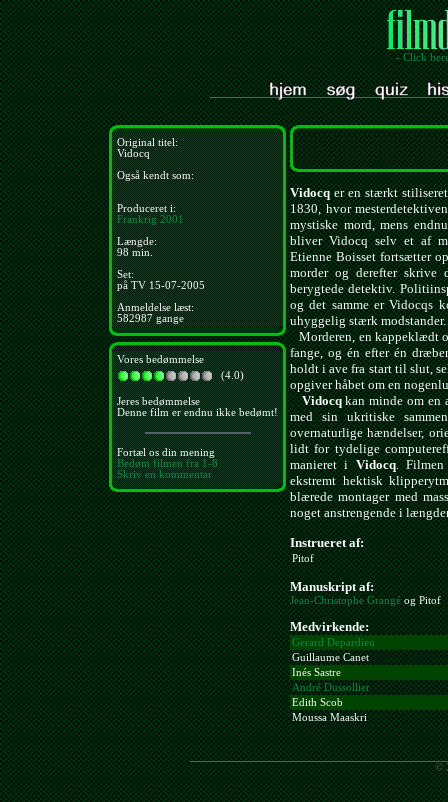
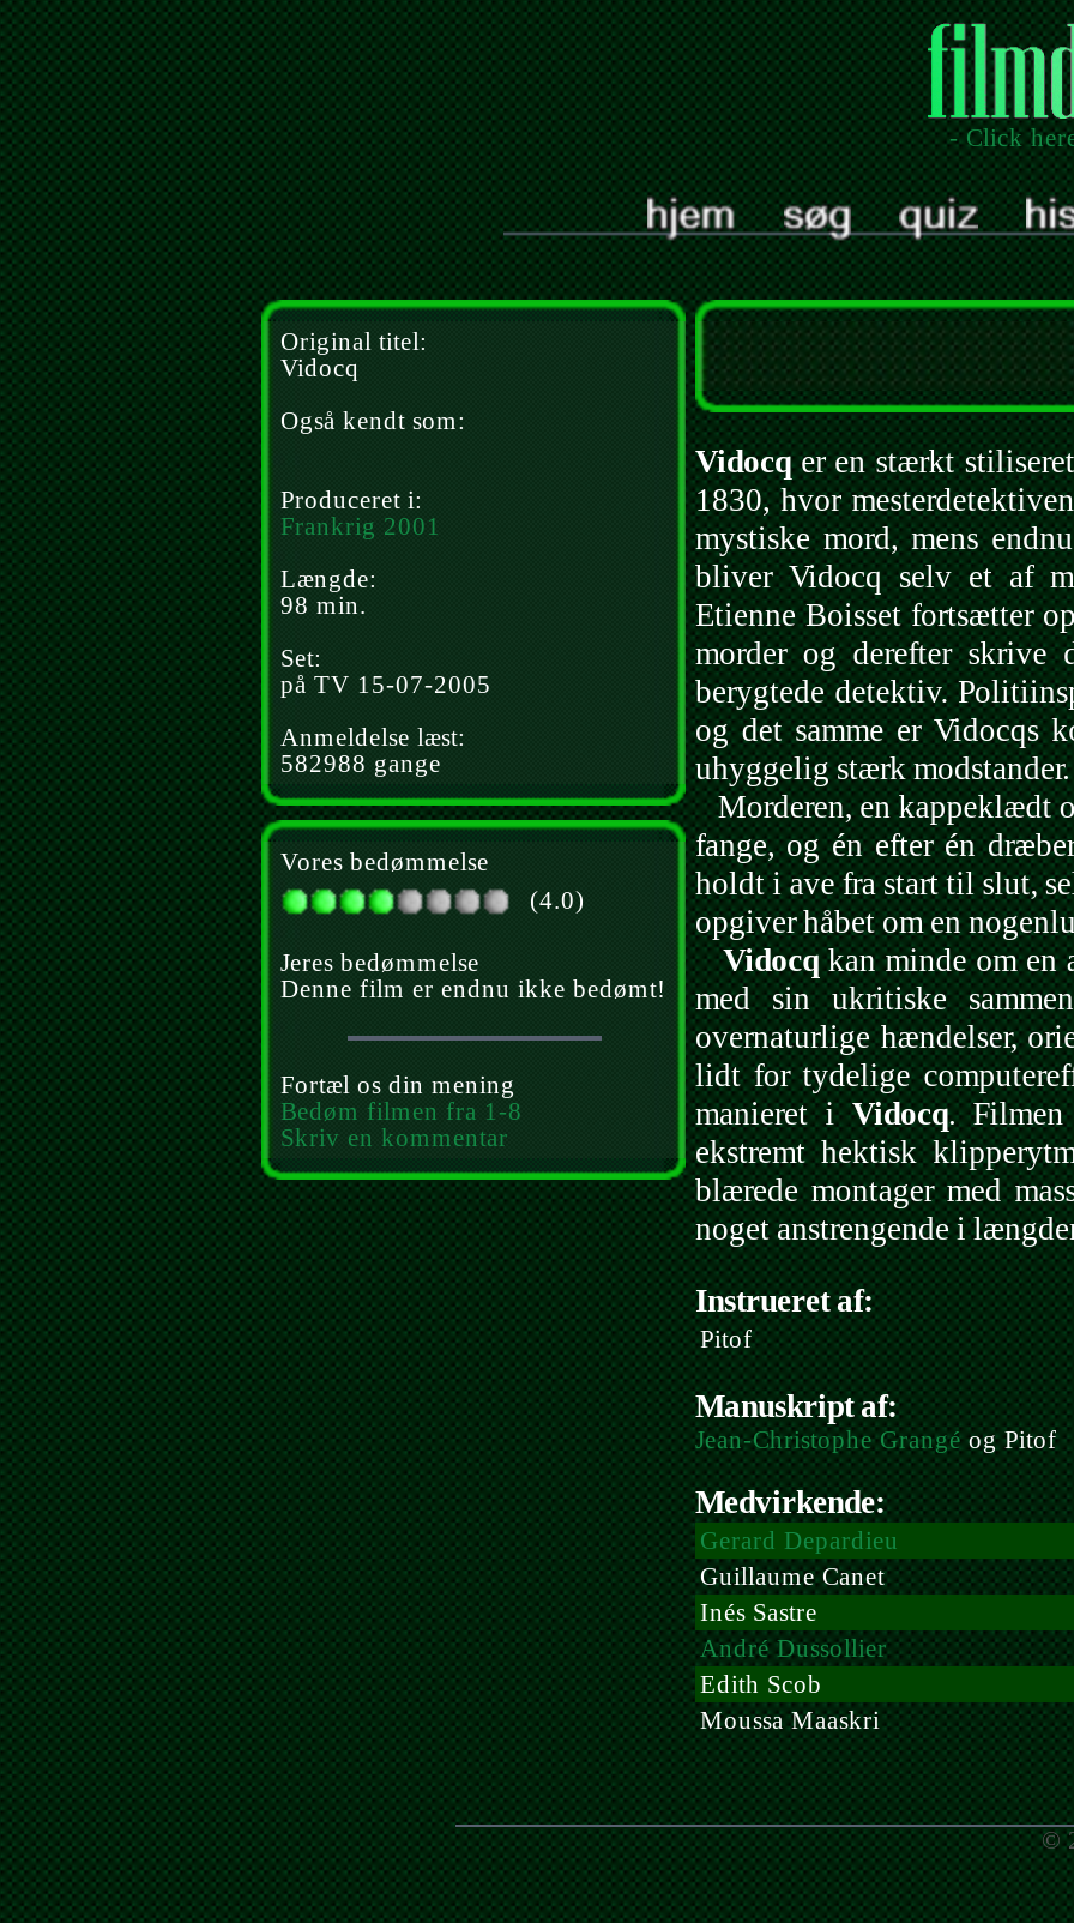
[117,313,184,324] 582987 gange -> [280,750,441,777] 582988 gange

